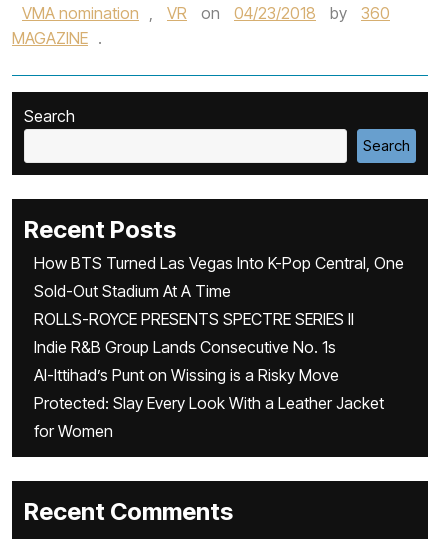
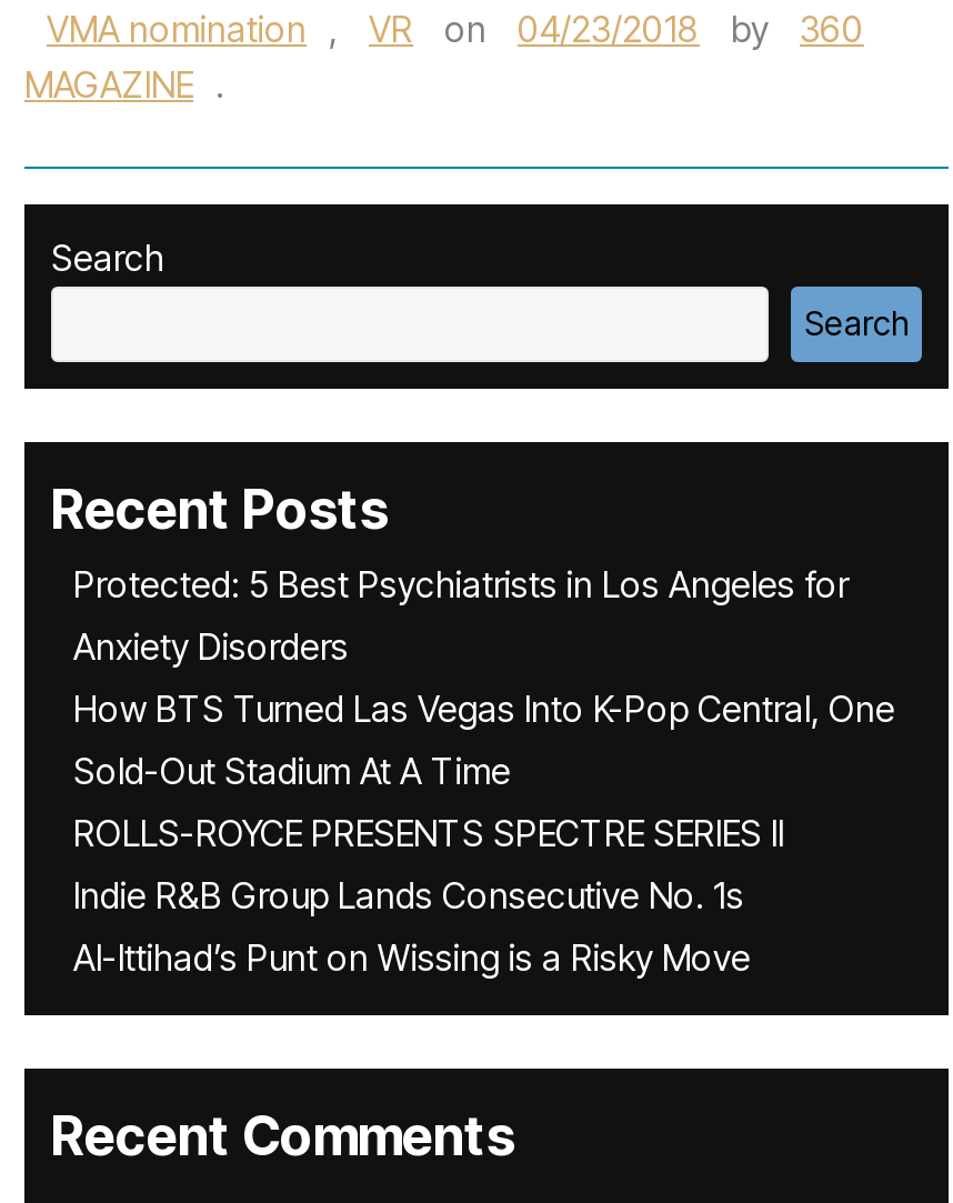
none -> [73,562,849,669] Protected: 5 Best Psychiatrists in Los Angeles for | Anxiety Disorders
moved [34,253,404,385] -> [73,686,895,980]: How BTS Turned Las Vegas Into K-Pop Central, One | Sold-Out Stadium At A Time | ROLLS-ROYCE PRESENTS SPECTRE SERIES II | Indie R&B Group Lands Consecutive No. 1s | Al-Ittihad’s Punt on Wissing is a Risky Move
[34,393,384,441] Protected: Slay Every Look With a Leather Jacket | for Women -> none

